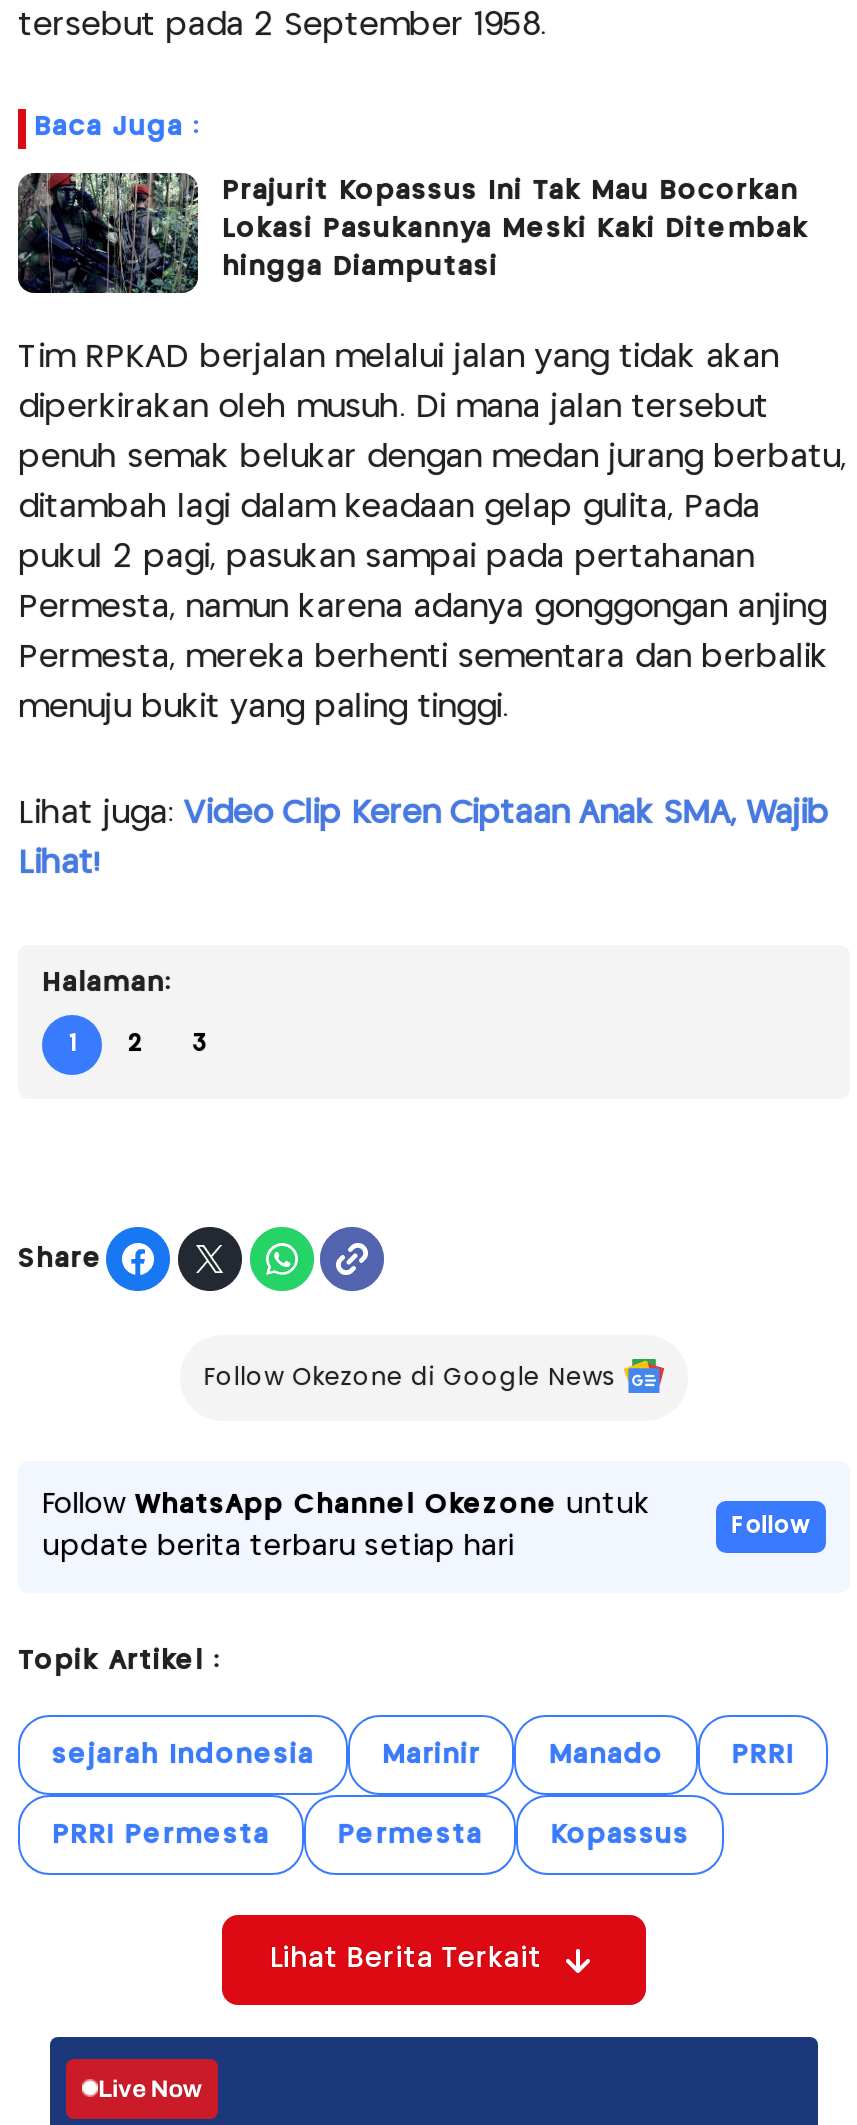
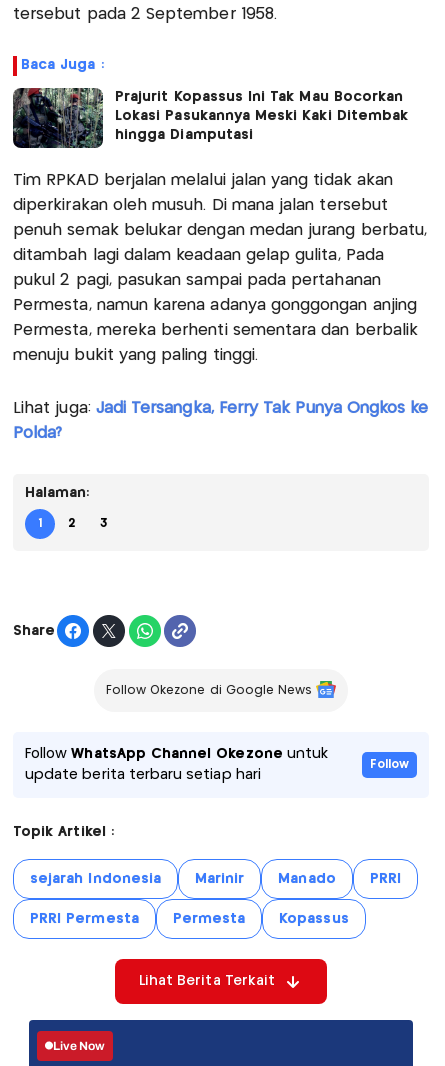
[18,800,829,830] Lihat juga: Video Clip Keren Ciptaan Anak SMA, Wajib -> [13,401,428,416] Lihat juga: Jadi Tersangka, Ferry Tak Punya Ongkos ke
[18,850,99,880] Lihat! -> [13,426,62,441] Polda?

